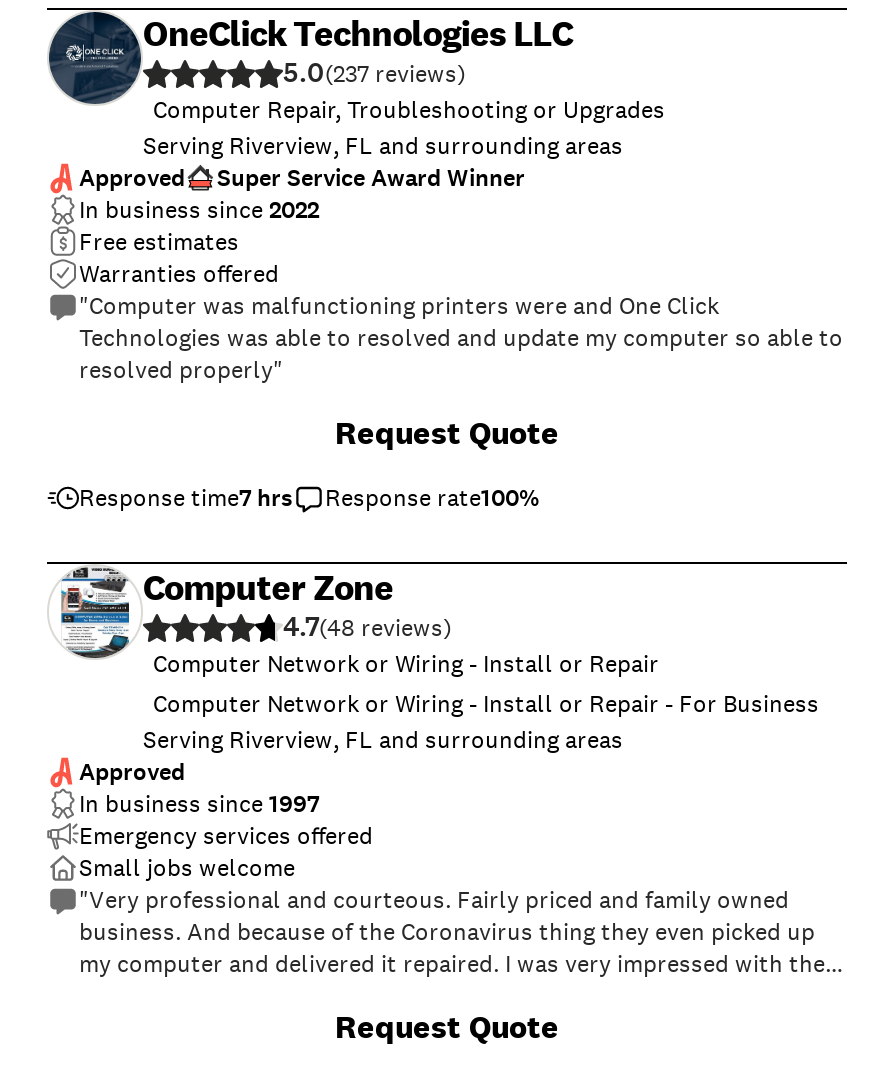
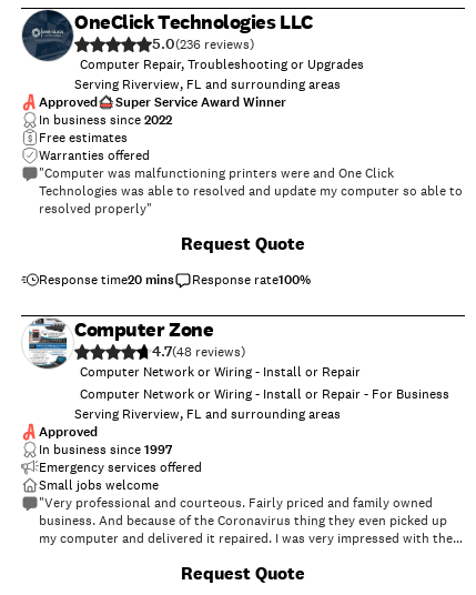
[283,54,369,92] 5.0(237 -> [152,33,201,54] 5.0(236
[79,482,293,514] Response time7 hrs -> [39,271,174,289] Response time20 mins

